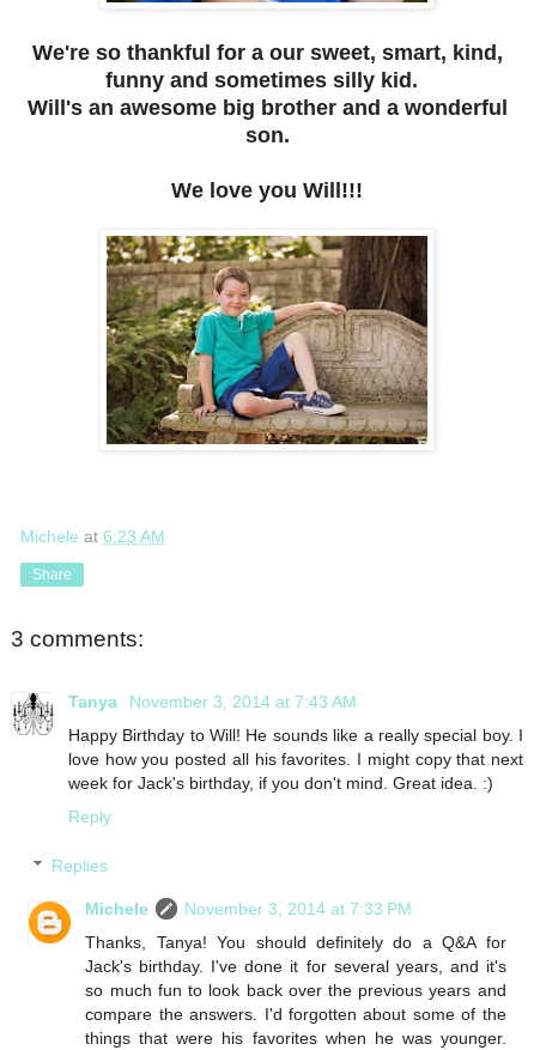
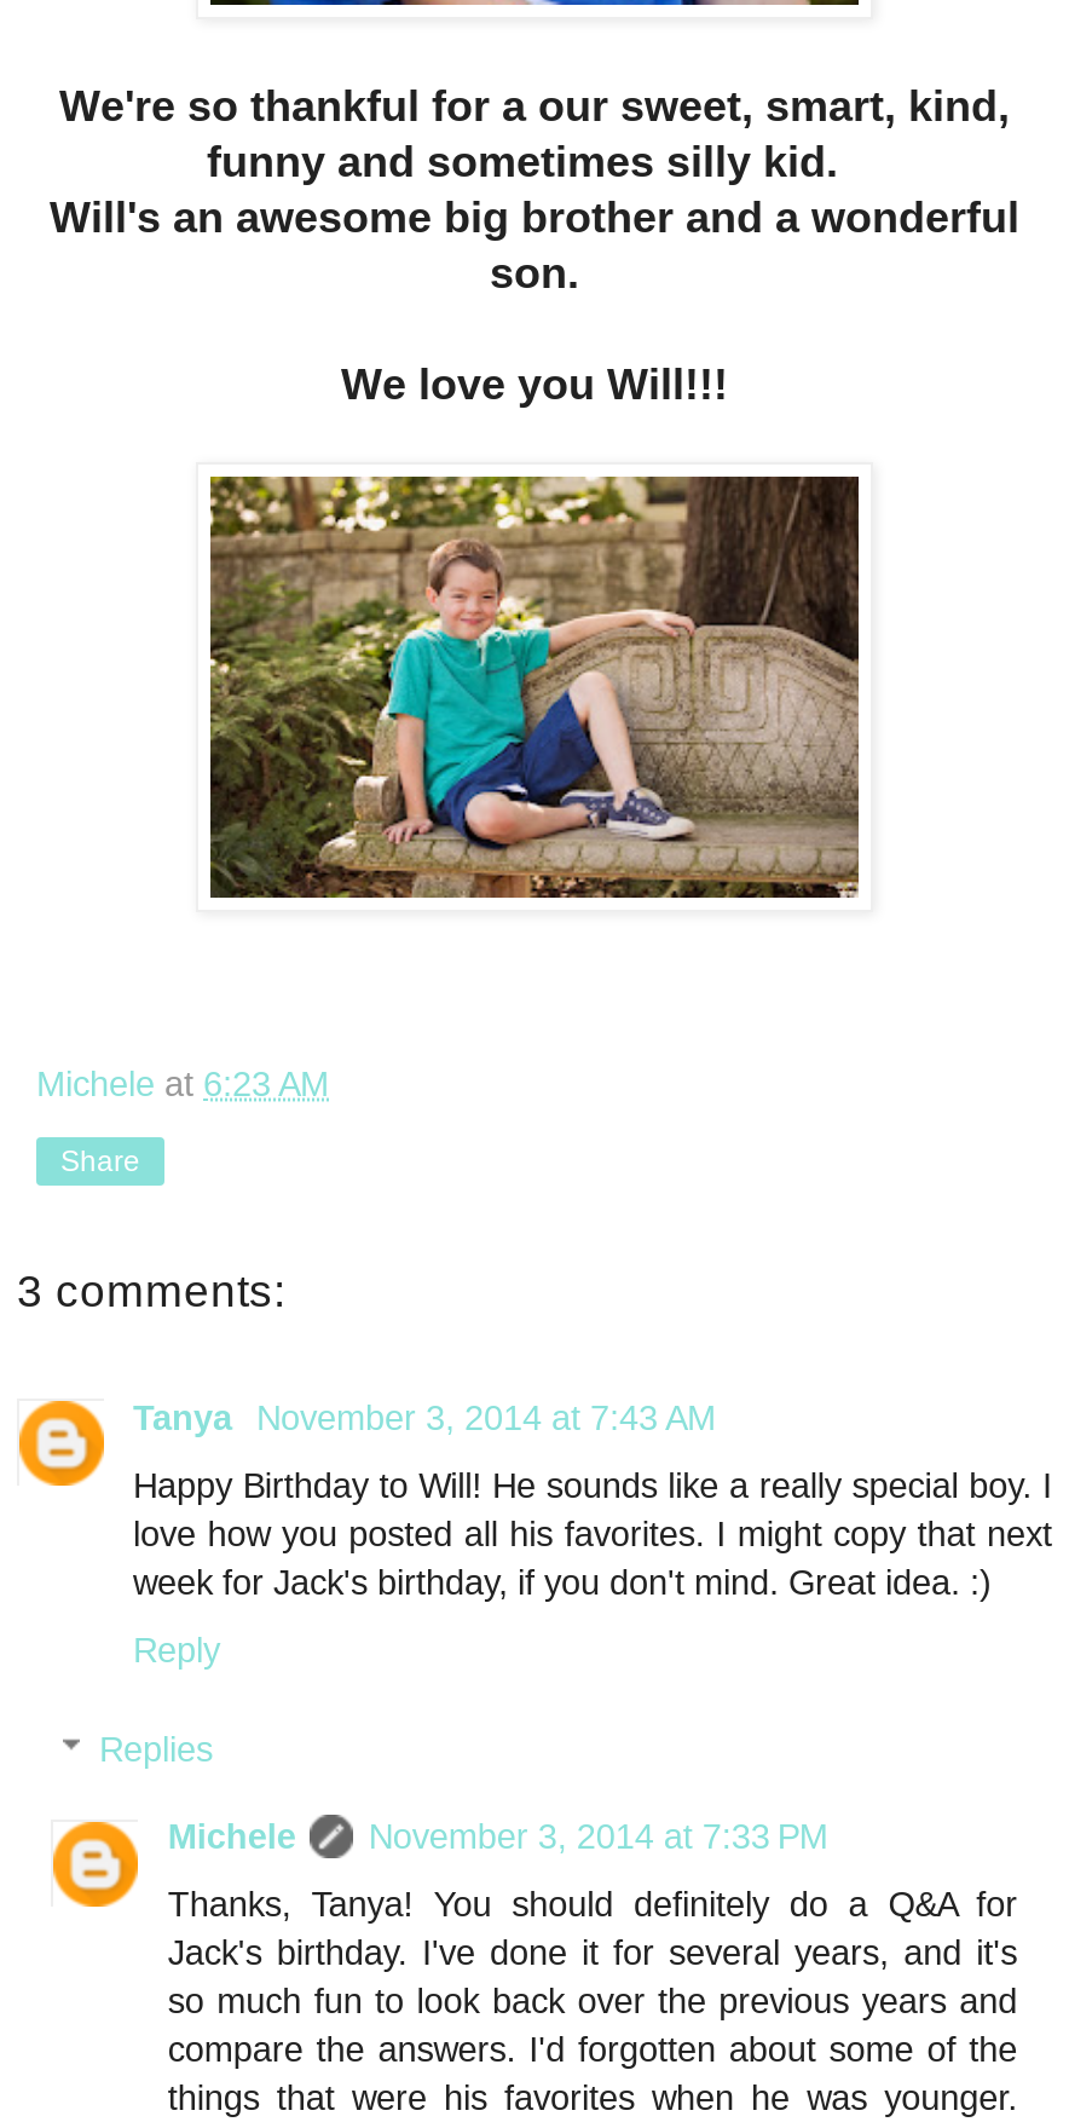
[12,692,54,735] [image] -> [17,1399,106,1488] [image]

